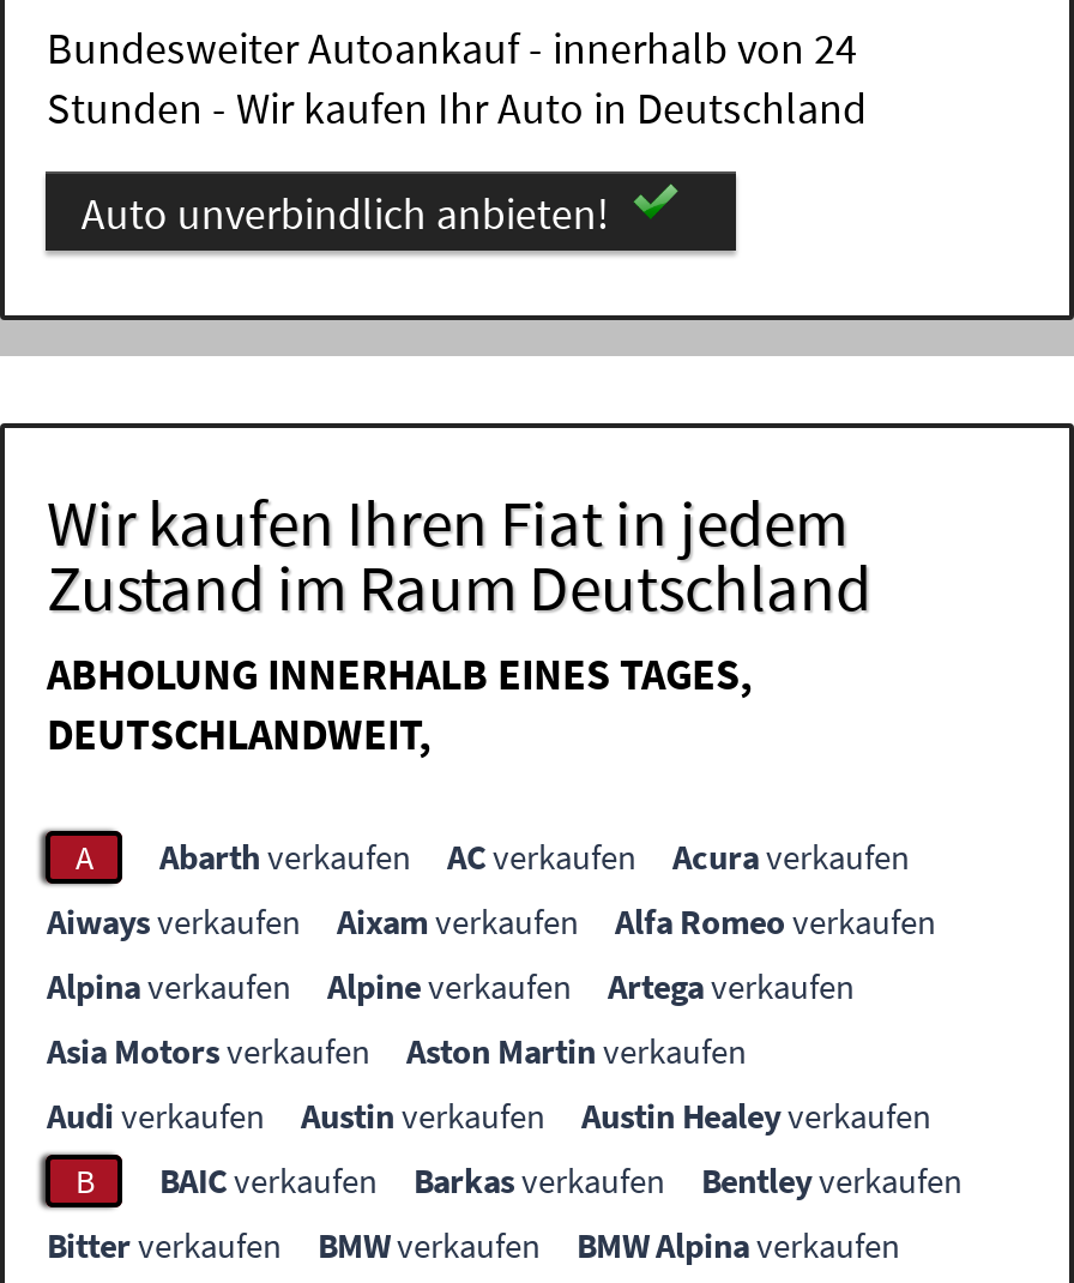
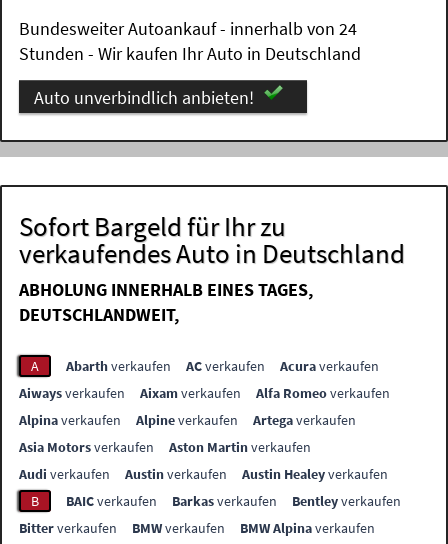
[47,480,871,627] Wir kaufen Ihren Fiat in jedem | Zustand im Raum Deutschland -> [19,209,405,270] Sofort Bargeld für Ihr zu | verkaufendes Auto in Deutschland

